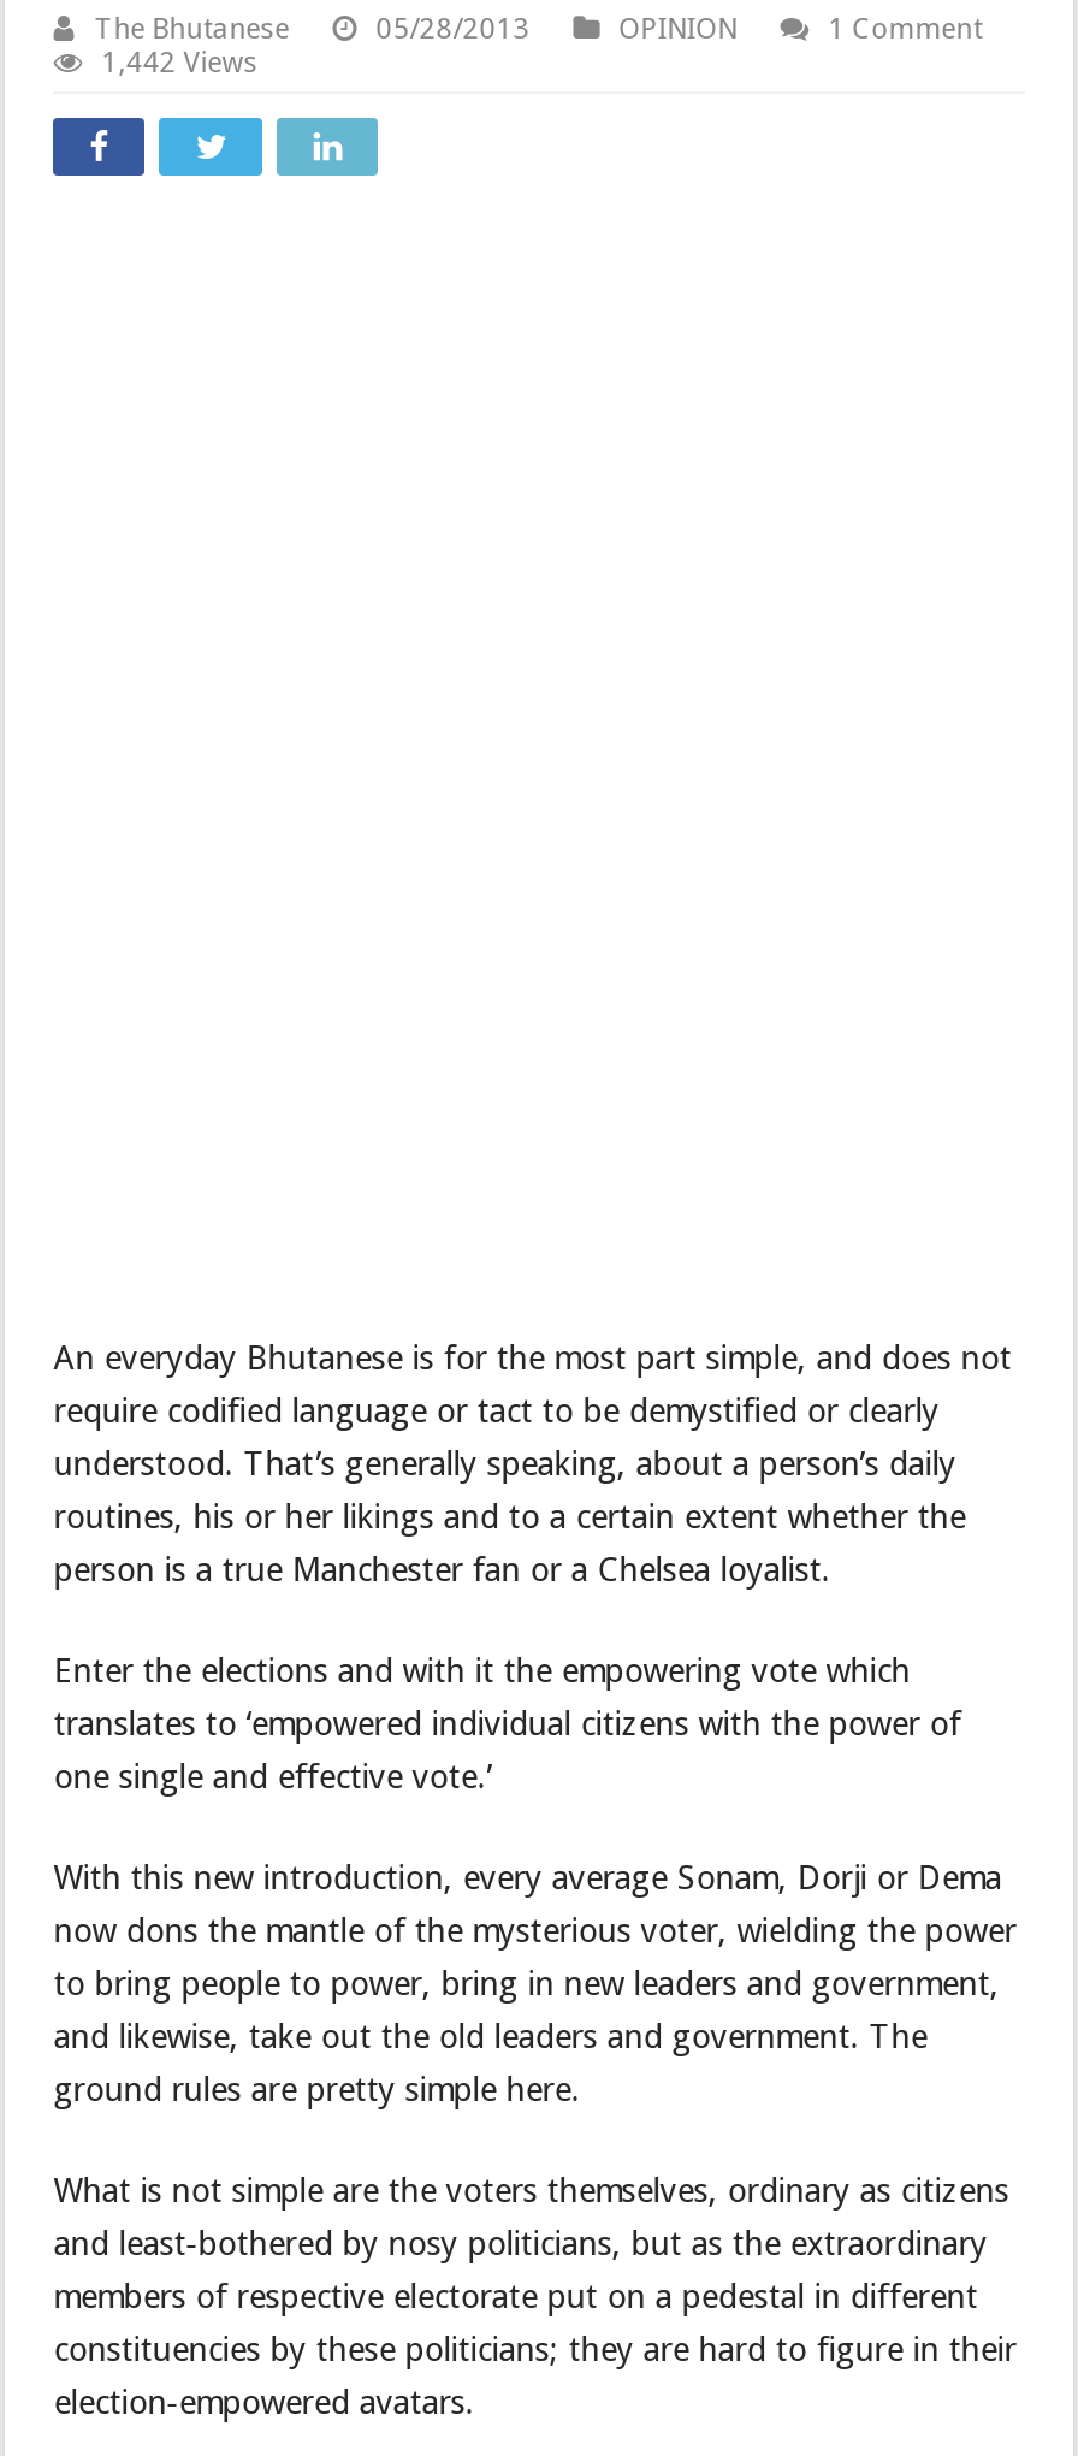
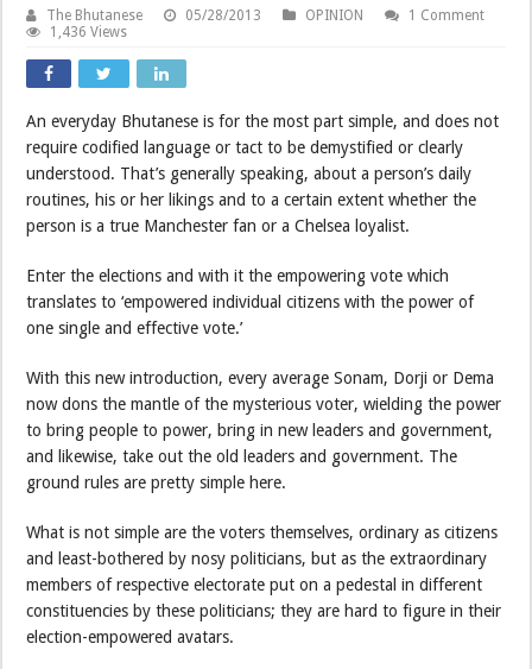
[102,45,258,79] 1,442 Views -> [50,24,127,40] 1,436 Views

